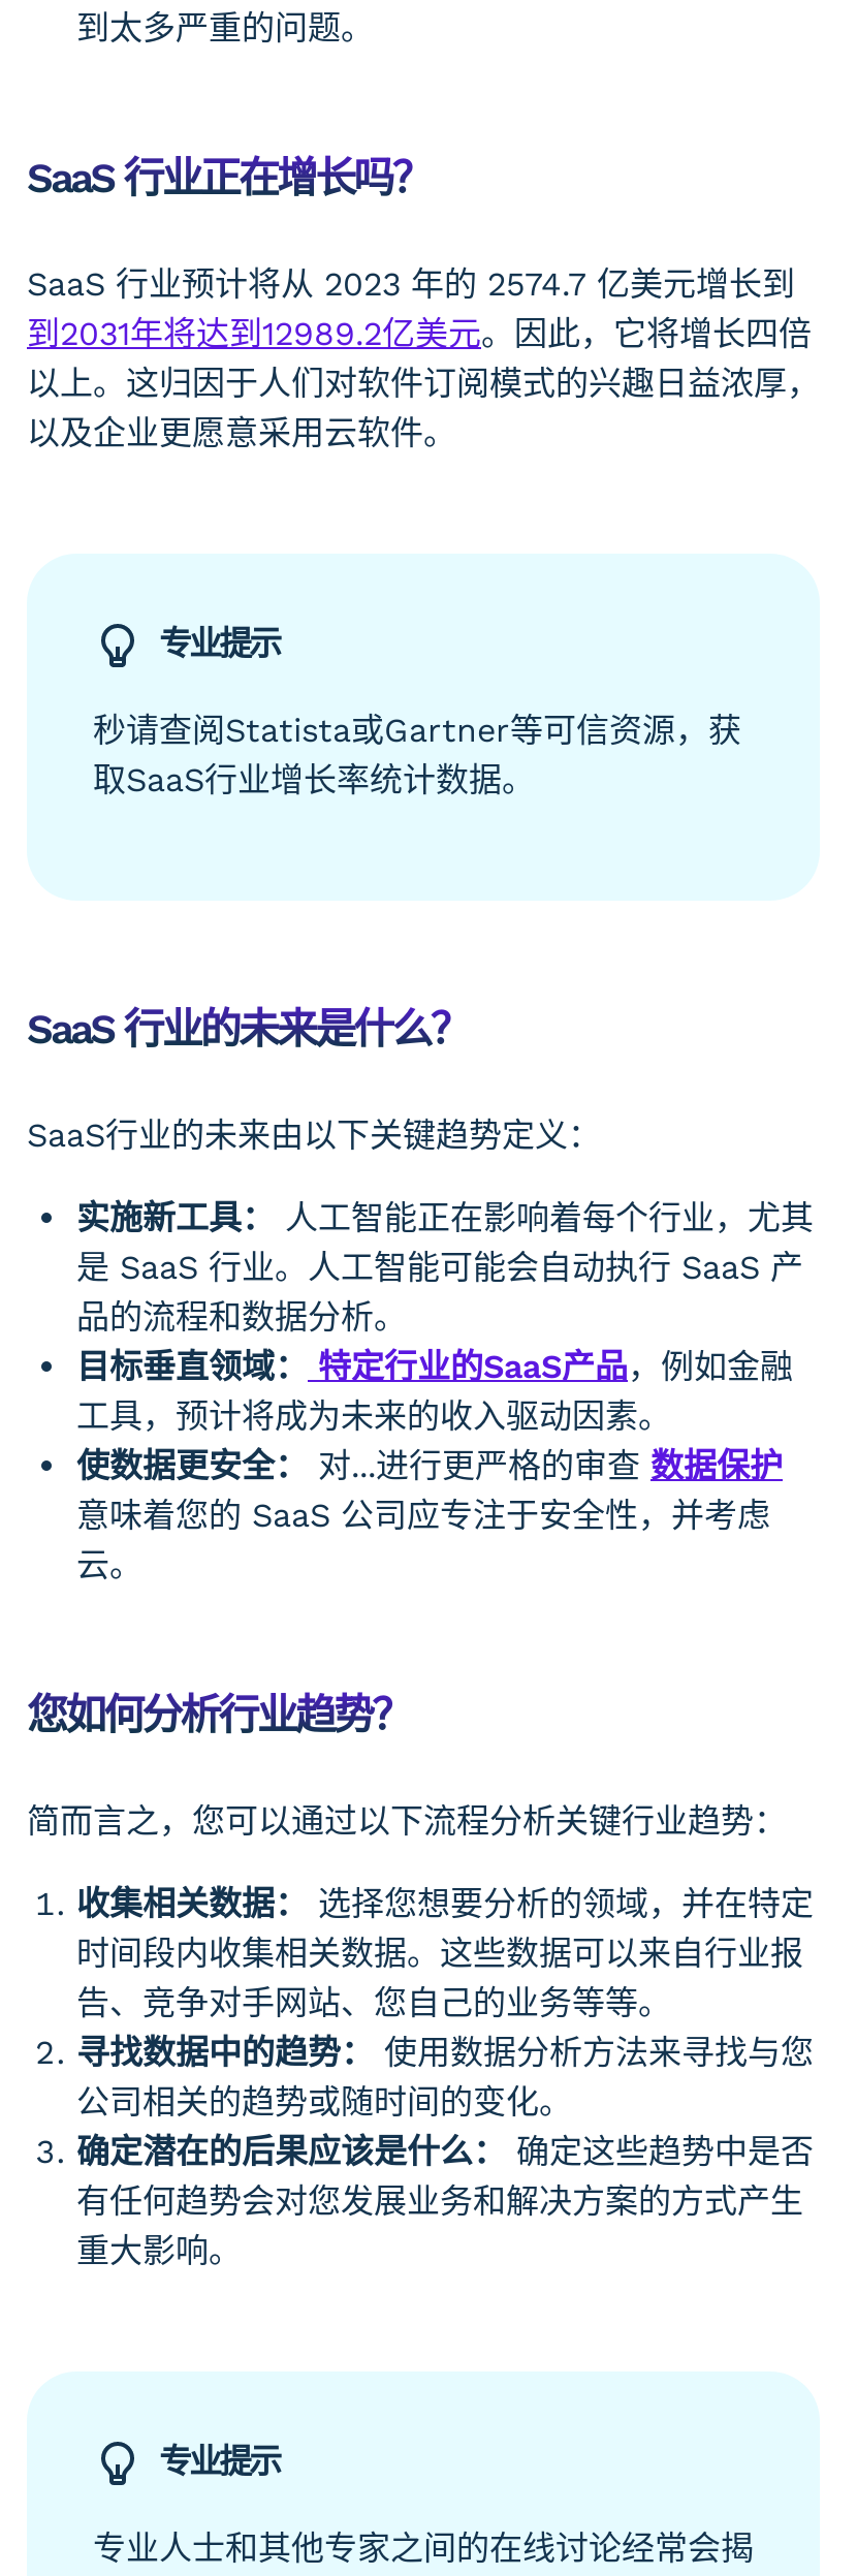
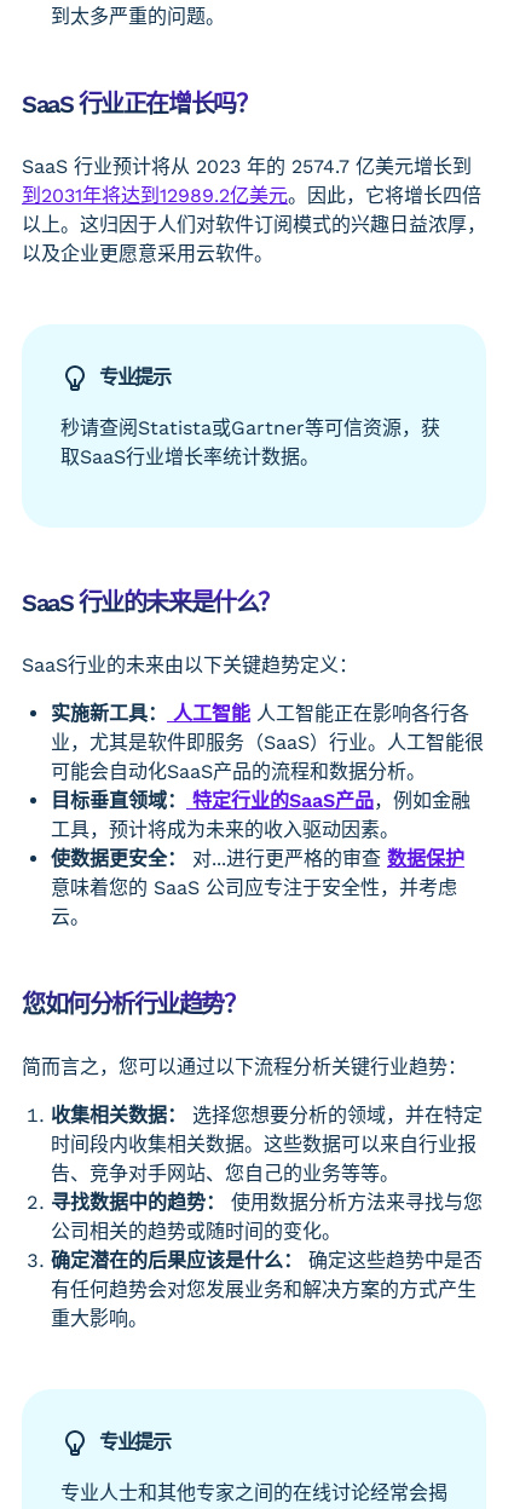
[76,1198,814,1337] 实施新工具：人工智能正在影响着每个行业，尤其 | 是 SaaS 行业。人工智能可能会自动执行 SaaS 产 | 品的流程和数据分析。 -> [51,702,484,783] 实施新工具：人工智能人工智能正在影响各行各 | 业，尤其是软件即服务（SaaS）行业。人工智能很 | 可能会自动化SaaS产品的流程和数据分析。

